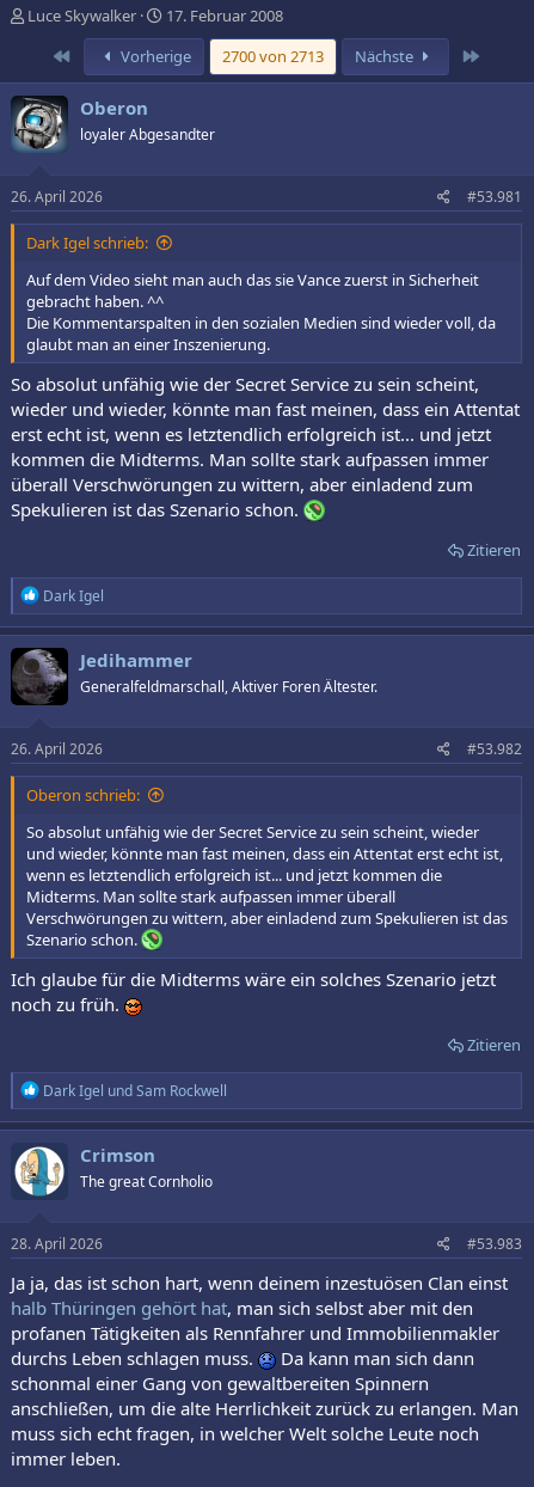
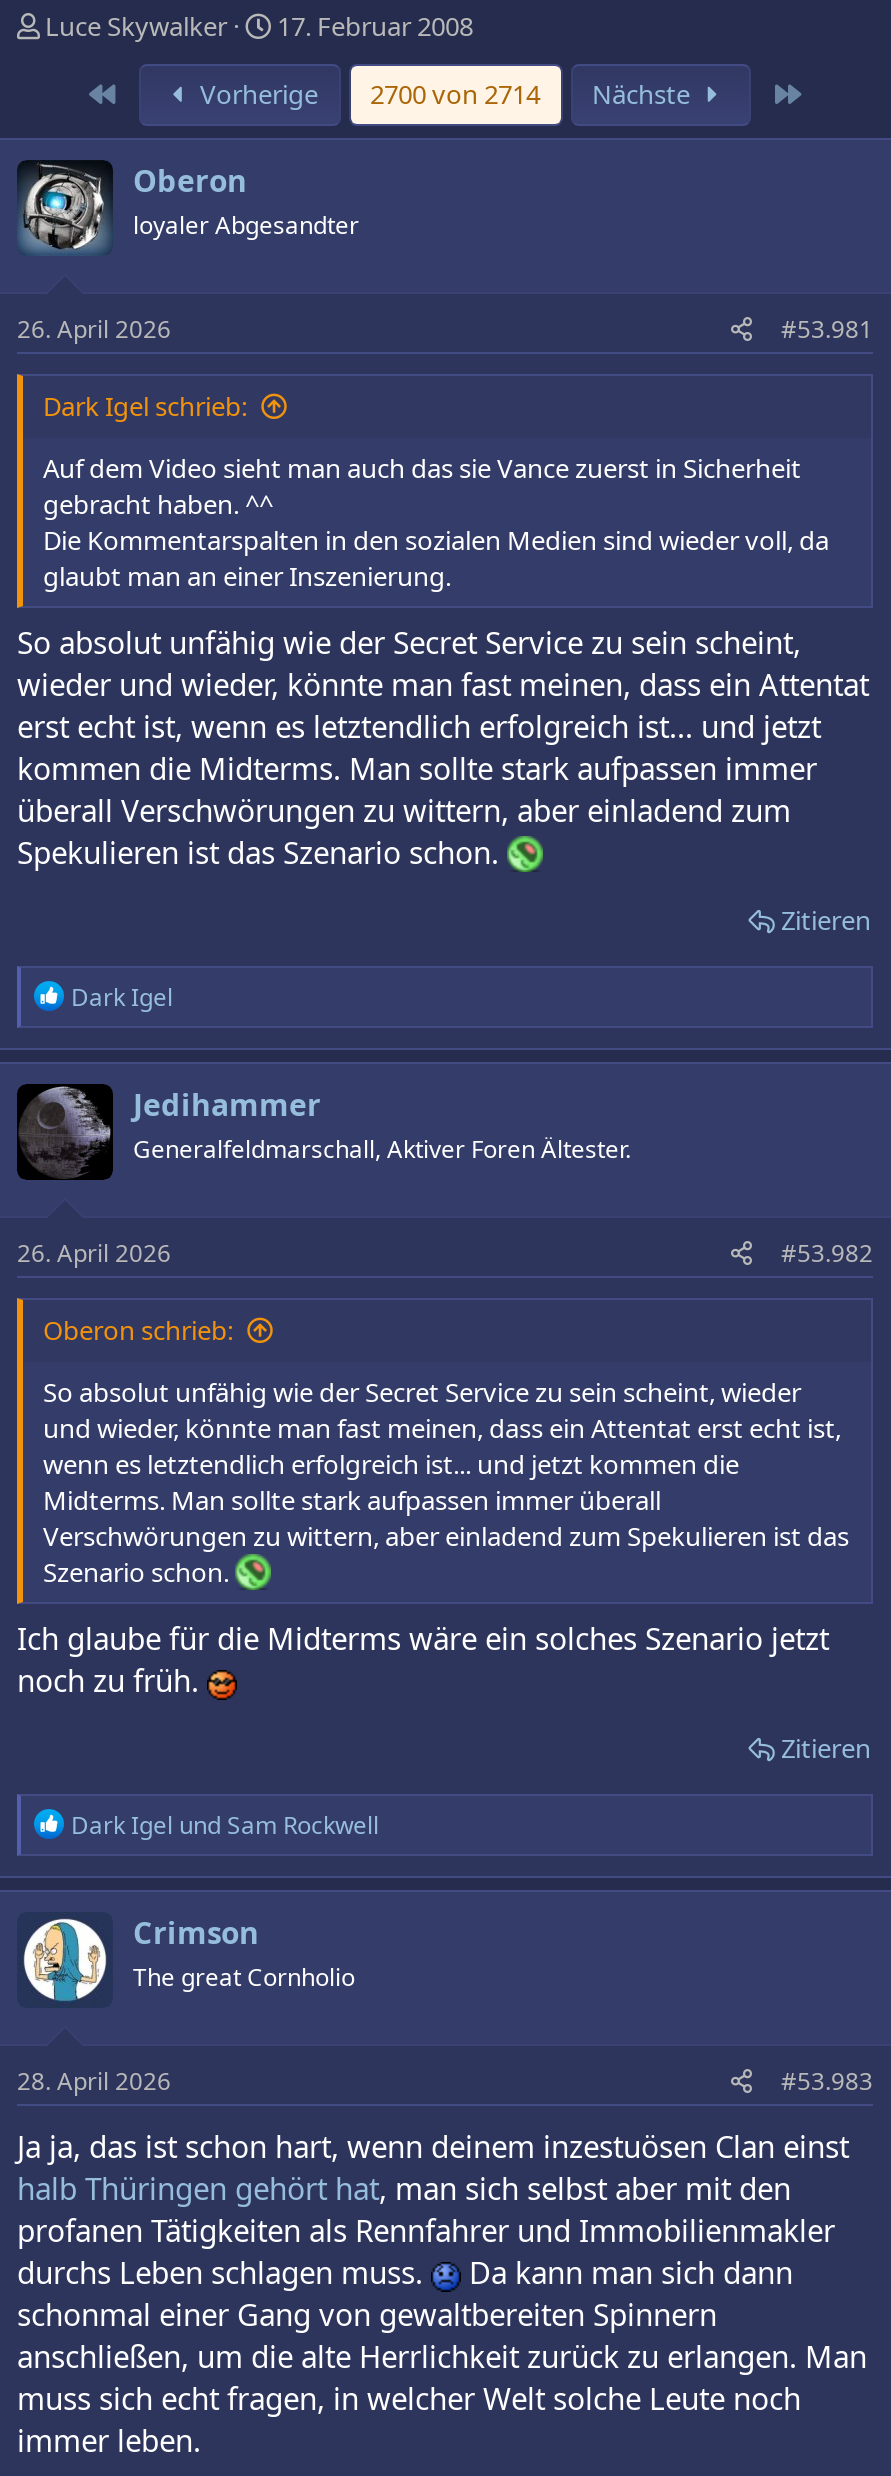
[222,45,323,67] 2700 von 2713 -> [370,76,540,112] 2700 von 2714

